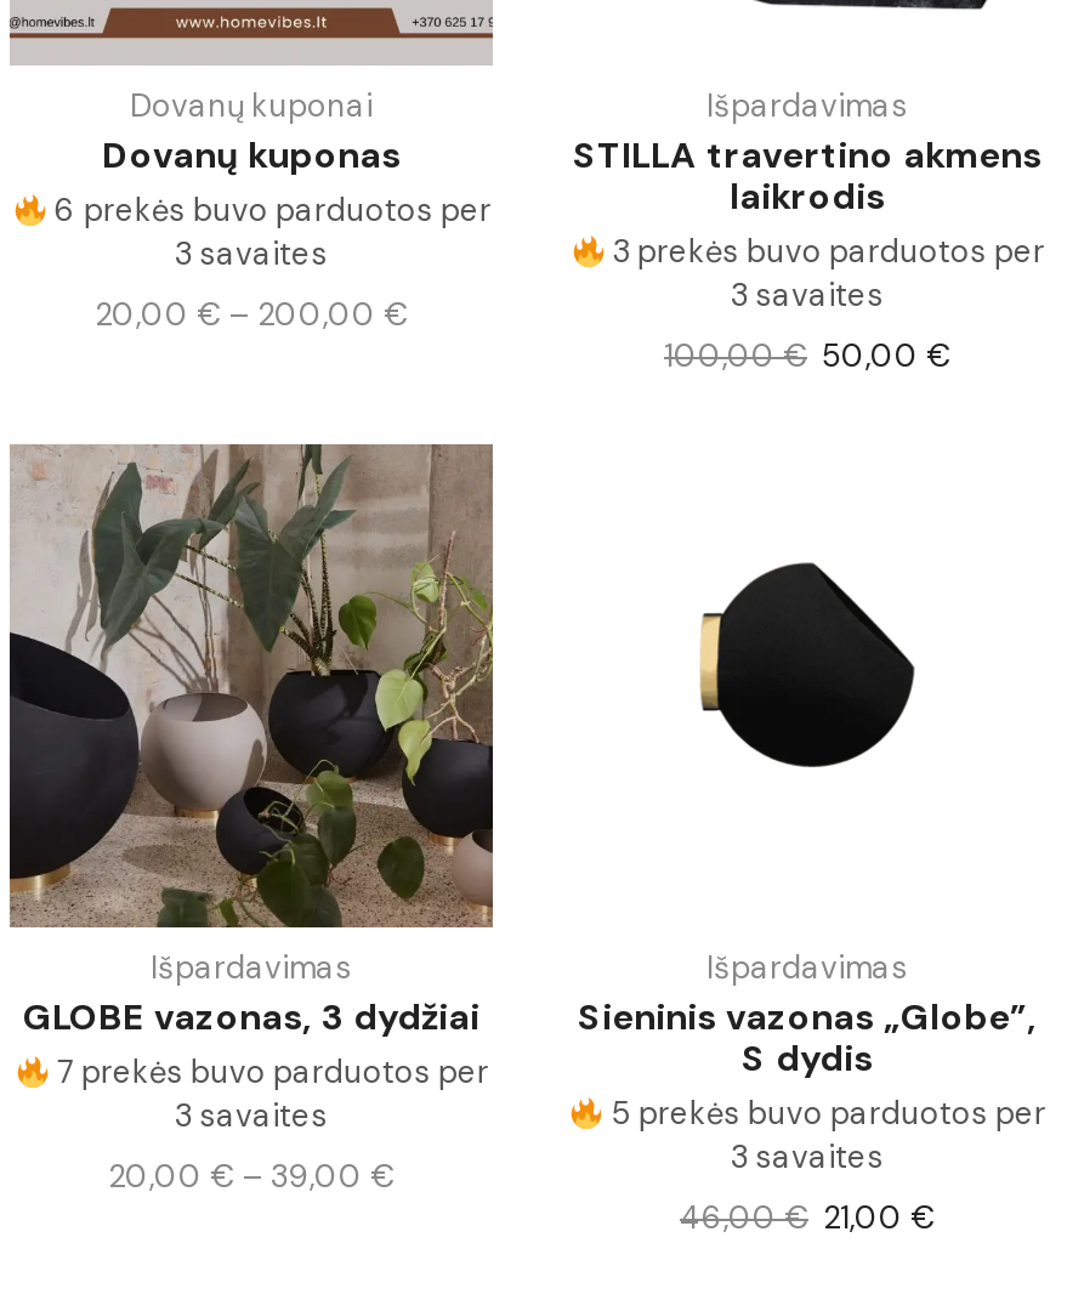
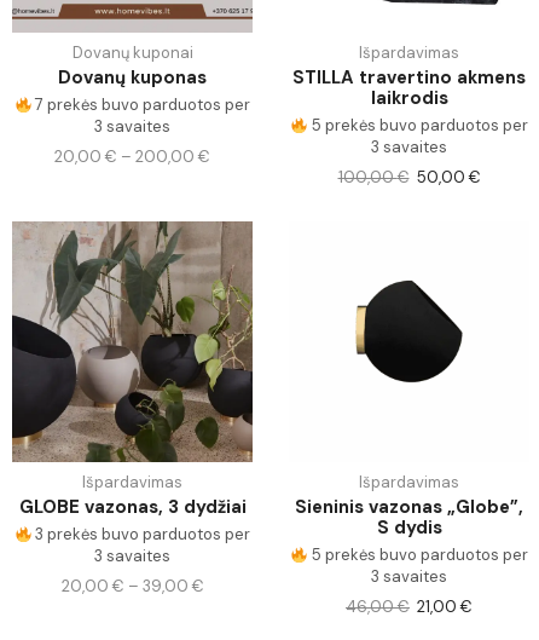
[47,190,491,232] 6 prekės buvo parduotos per -> none
none -> [308,115,528,136] 5 prekės buvo parduotos per
moved [605,232,1045,273] -> [32,524,251,545]: 3 prekės buvo parduotos per
moved [50,1052,489,1093] -> [32,95,251,115]: 7 prekės buvo parduotos per

